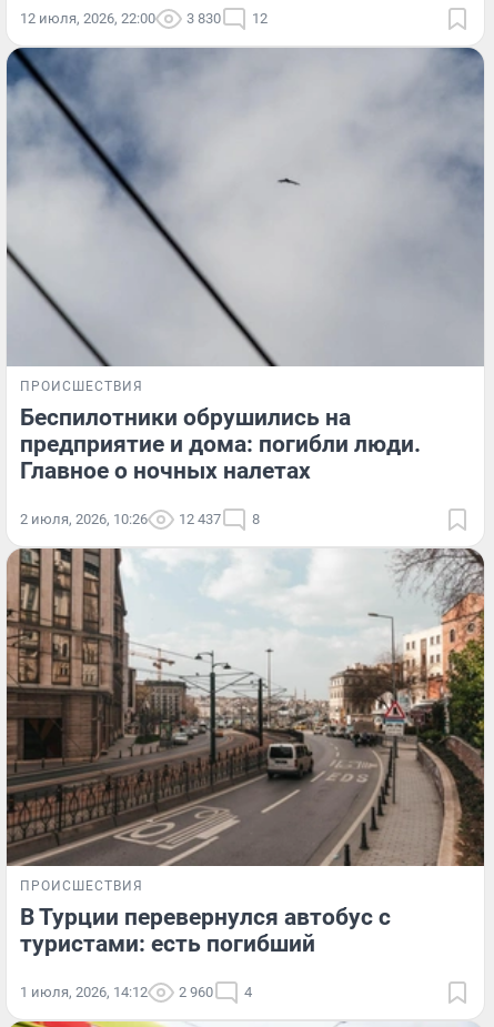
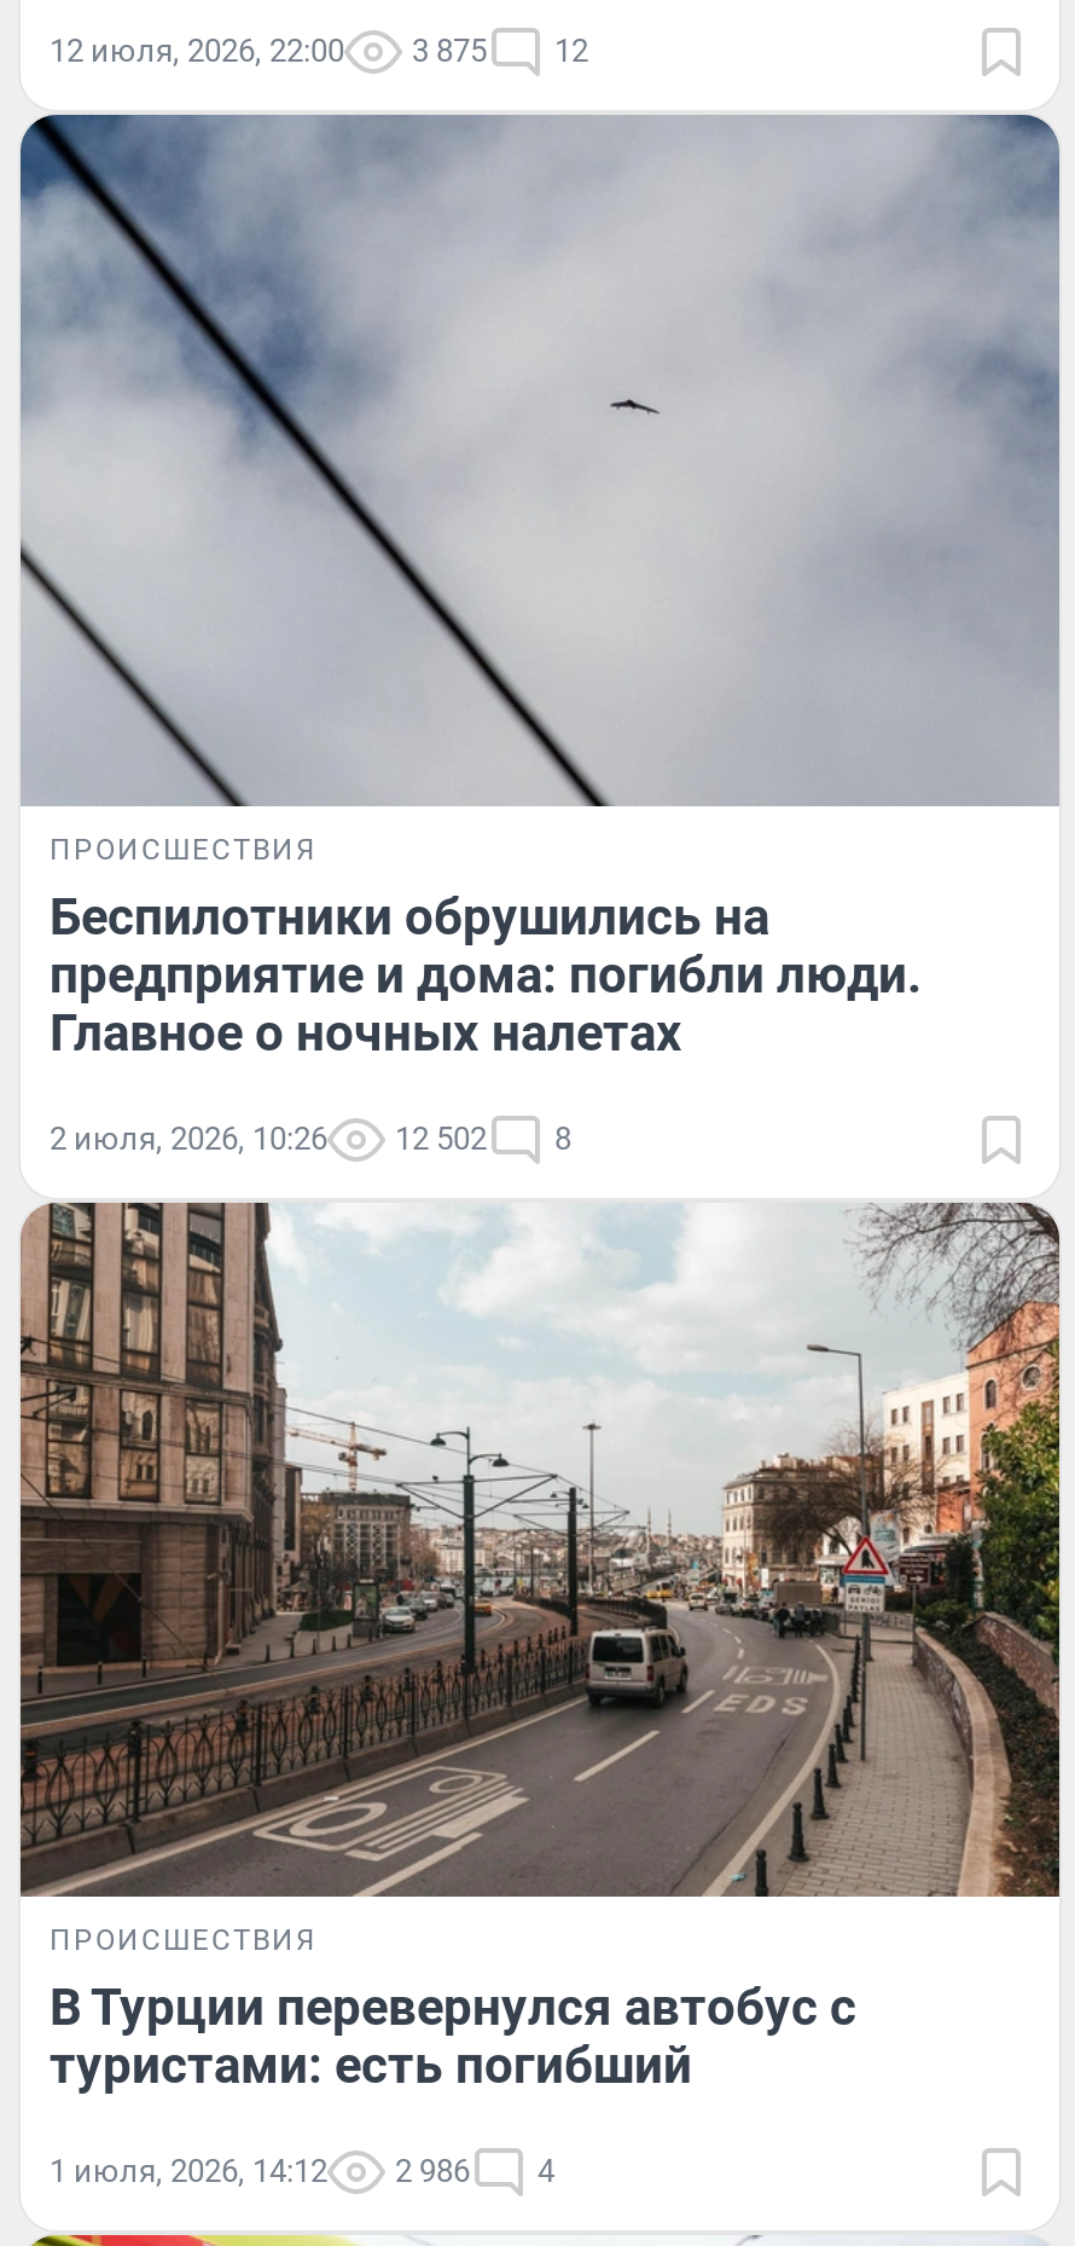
[20,10,268,27] 12 июля, 2026, 22:00 3 830 12 -> [50,31,588,67] 12 июля, 2026, 22:00 3 875 12
[20,510,260,527] 2 июля, 2026, 10:26 12 437 8 -> [50,1121,571,1157] 2 июля, 2026, 10:26 12 502 8
[20,984,252,1001] 1 июля, 2026, 14:12 2 960 4 -> [50,2152,554,2188] 1 июля, 2026, 14:12 2 986 4

